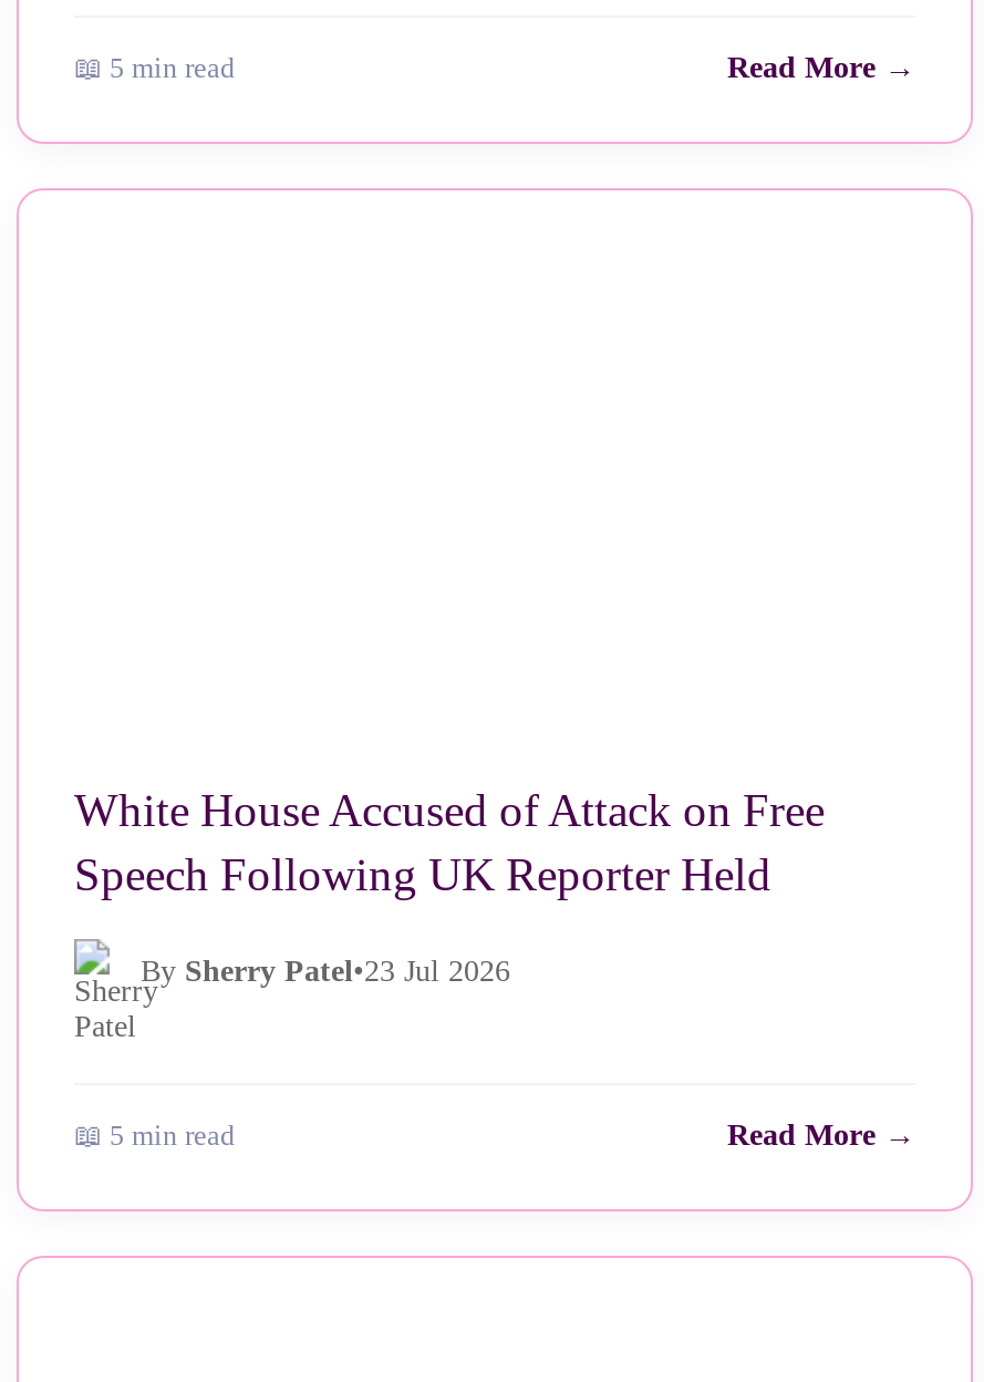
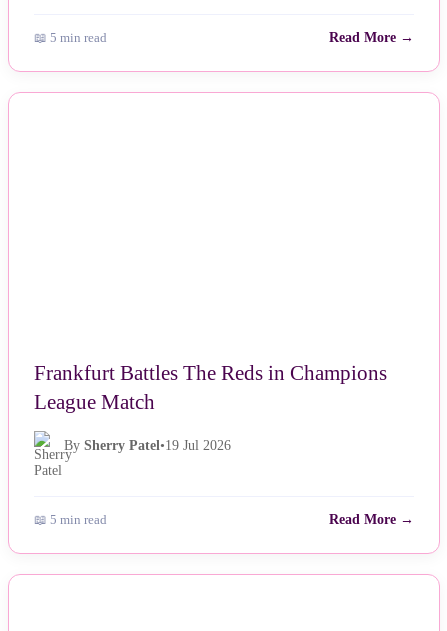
[74,785,825,900] White House Accused of Attack on Free | Speech Following UK Reporter Held -> [34,361,387,413] Frankfurt Battles The Reds in Champions | League Match
[141,955,510,989] By Sherry Patel•23 Jul 2026 -> [64,438,231,453] By Sherry Patel•19 Jul 2026

